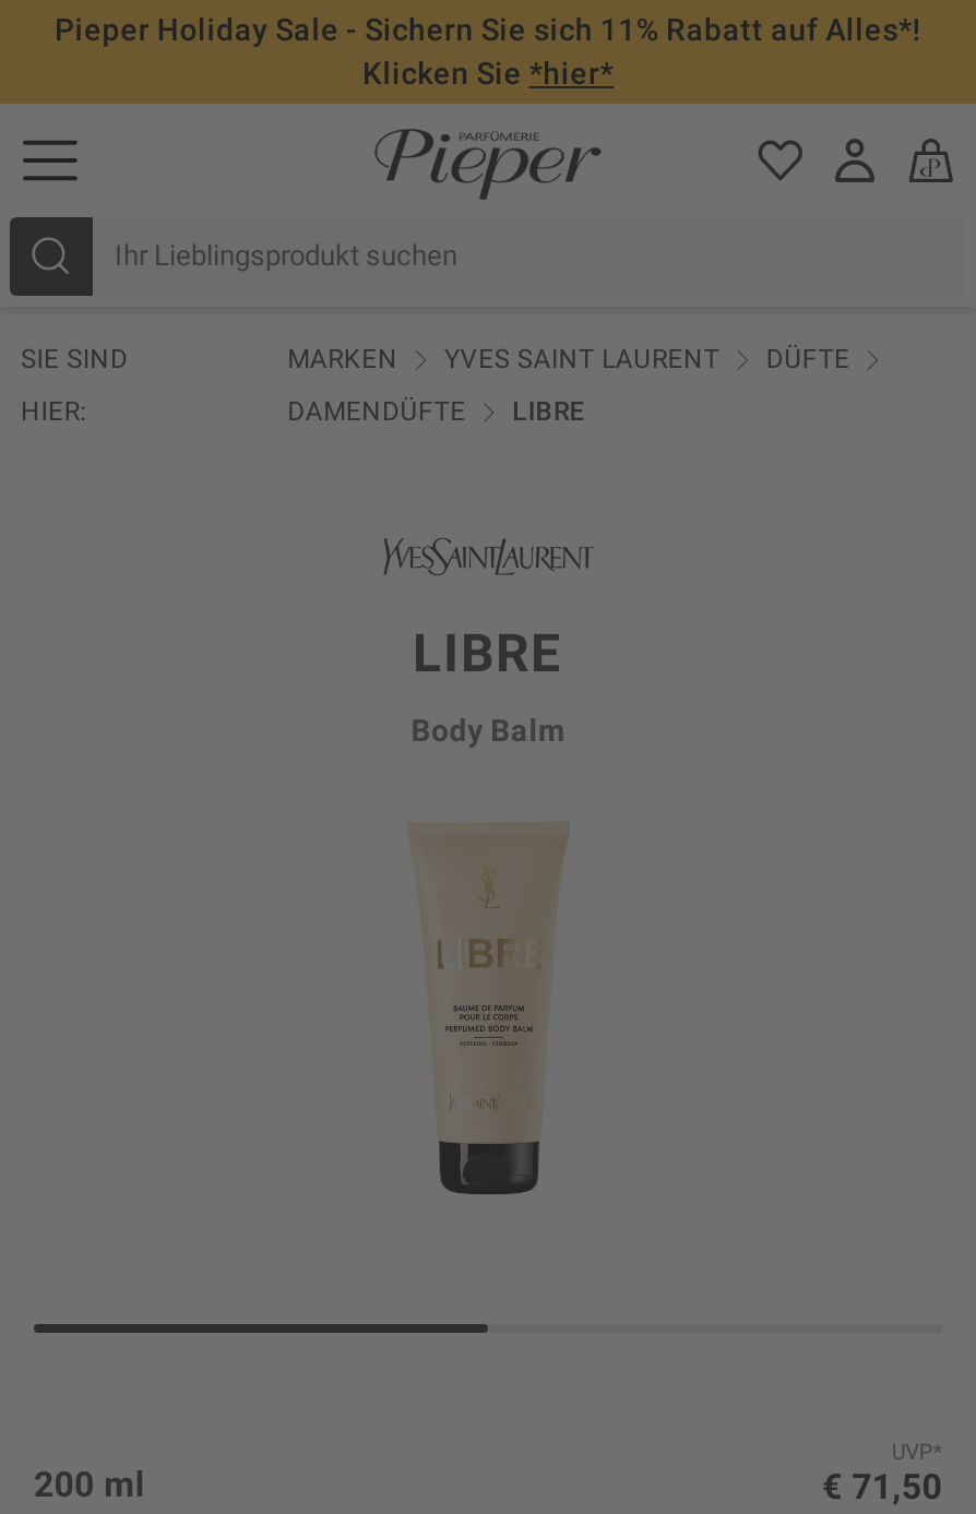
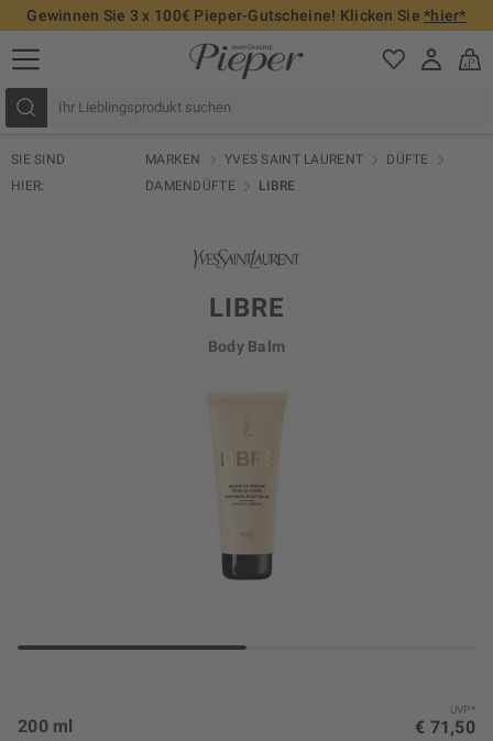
[55,12,921,91] Pieper Holiday Sale - Sichern Sie sich 11% Rabatt auf Alles*! | Klicken Sie *hier* -> [27,7,466,24] Gewinnen Sie 3 x 100€ Pieper-Gutscheine! Klicken Sie *hier*

